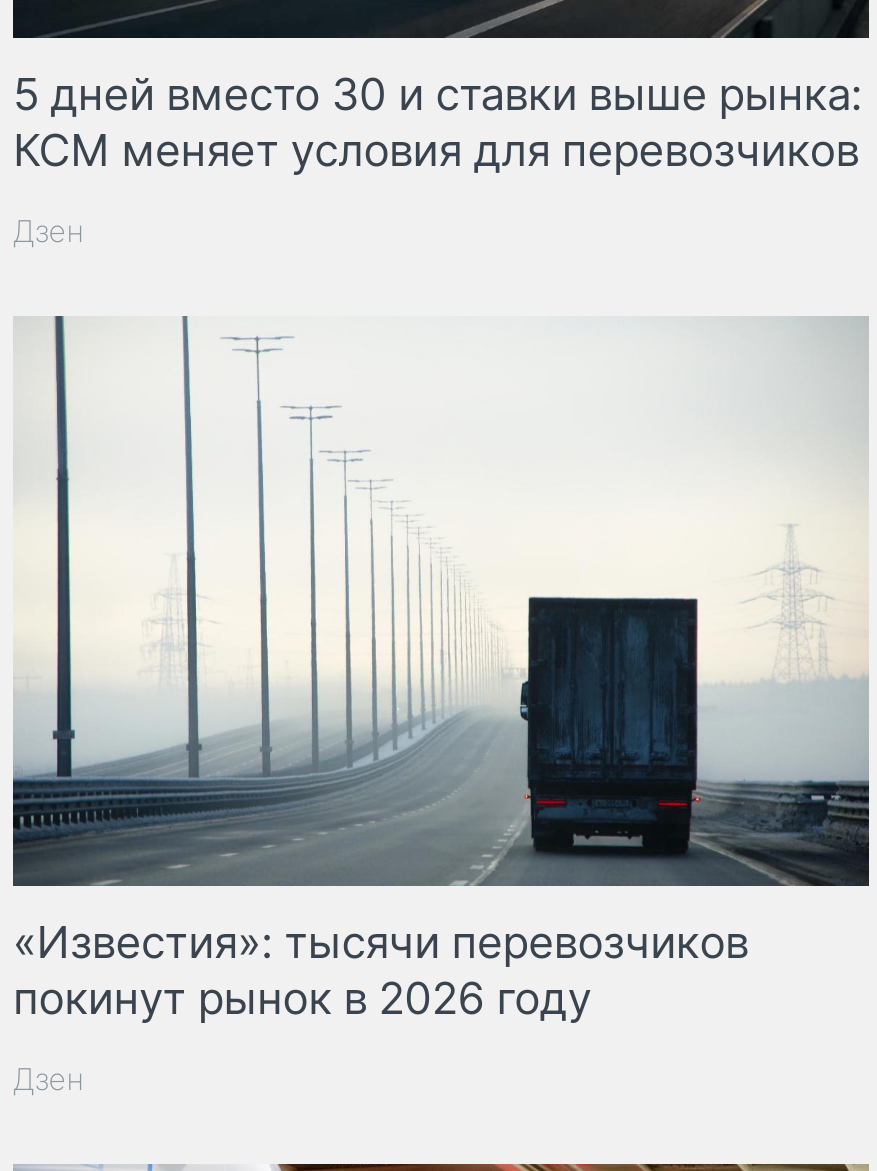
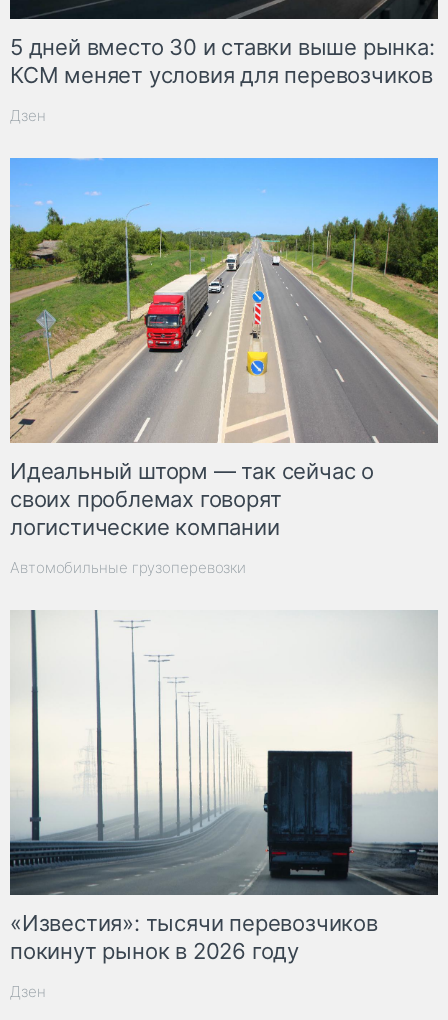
none -> [9,157,439,577] [image] | Идеальный шторм — так сейчас о | своих проблемах говорят | логистические компании | Автомобильные грузоперевозки

